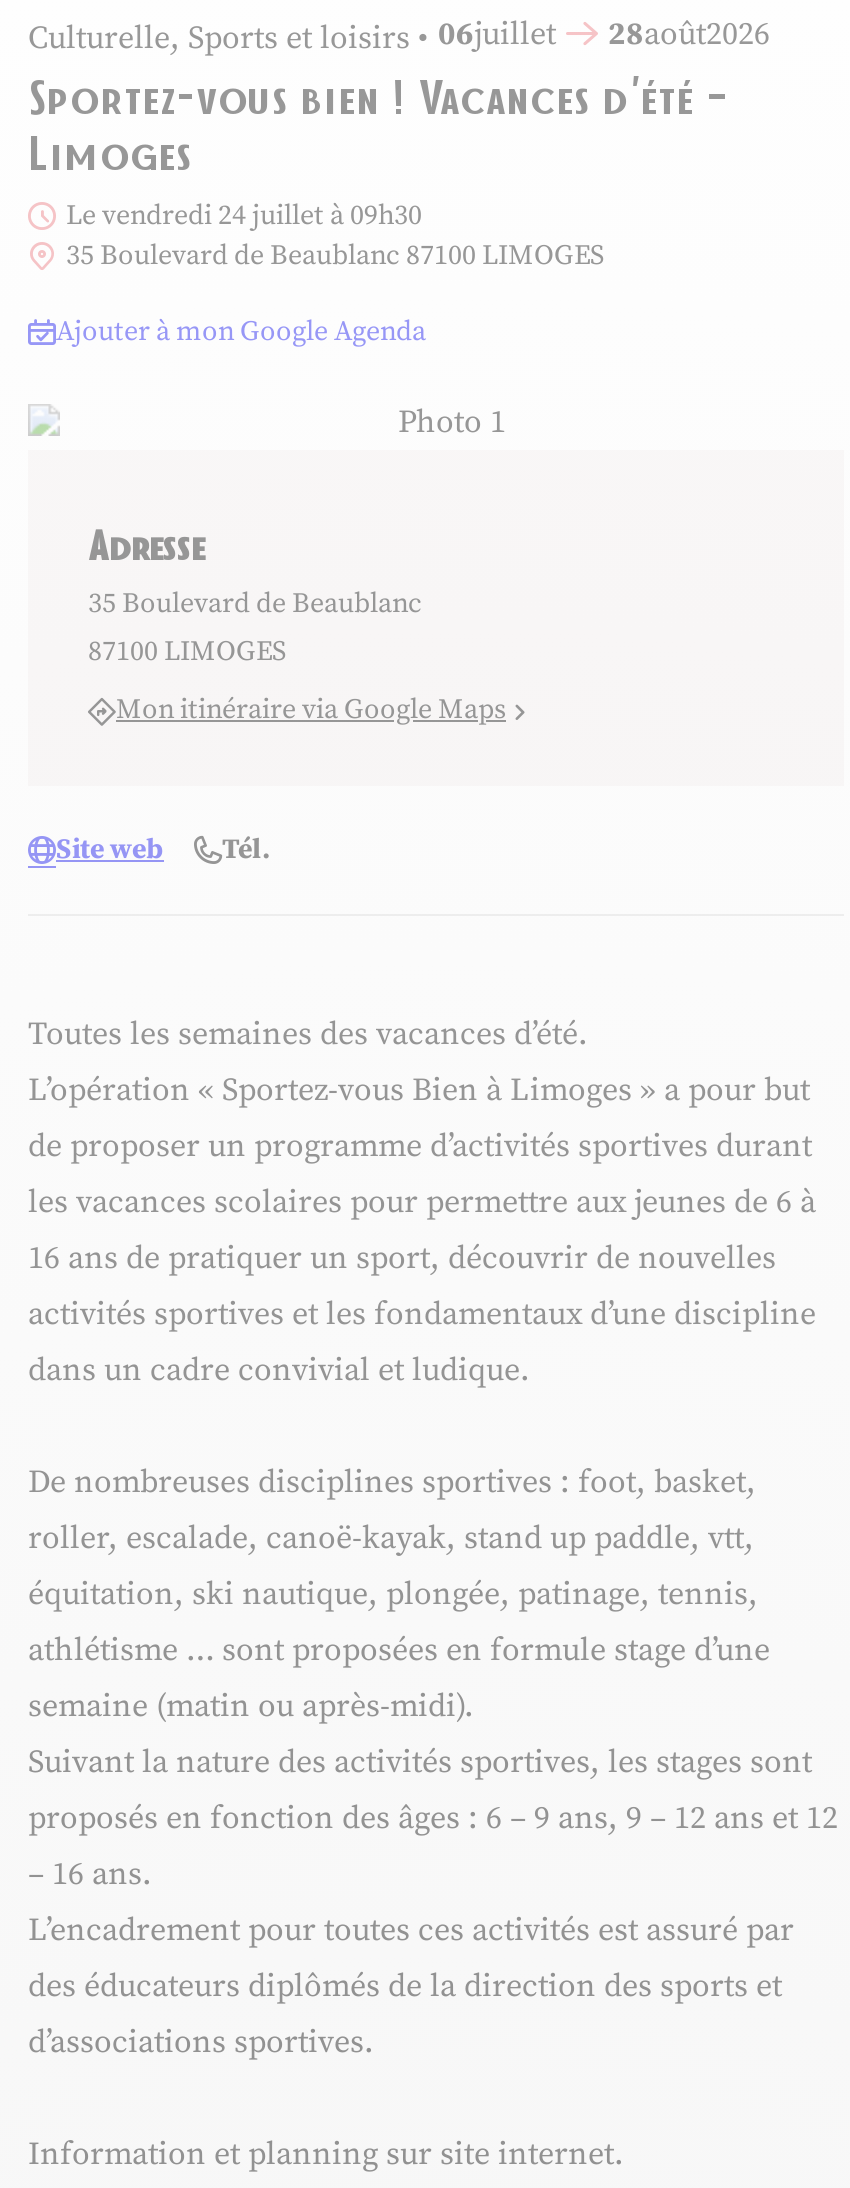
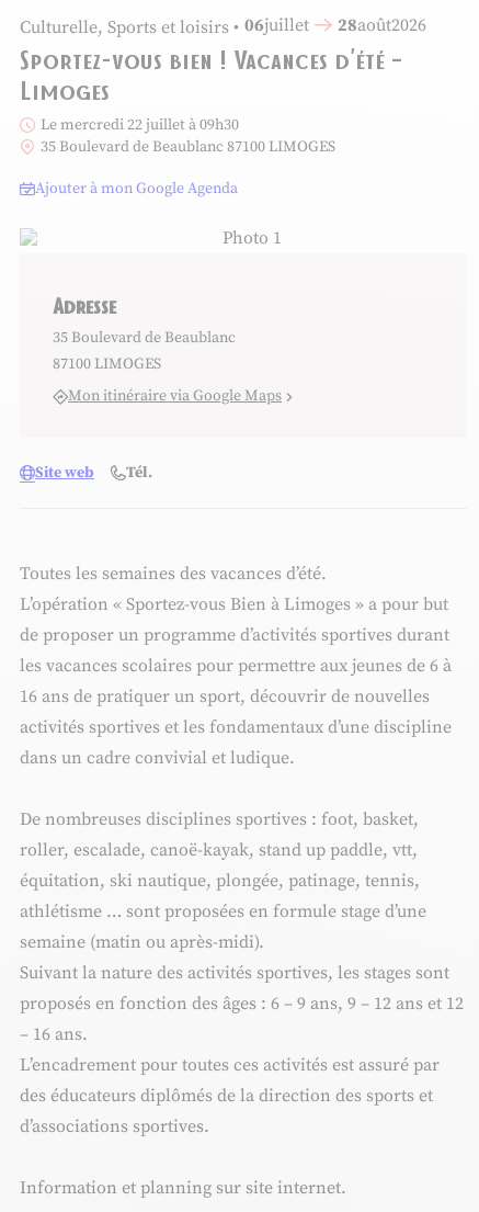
[66,198,422,234] Le vendredi 24 juillet à 09h30 -> [41,115,239,135] Le mercredi 22 juillet à 09h30

